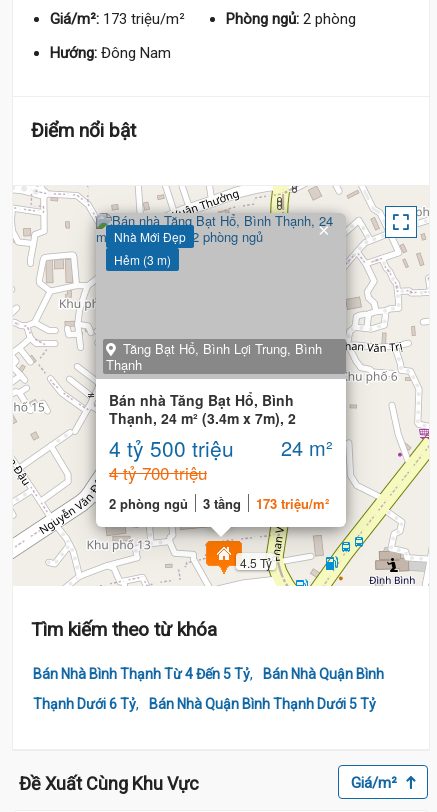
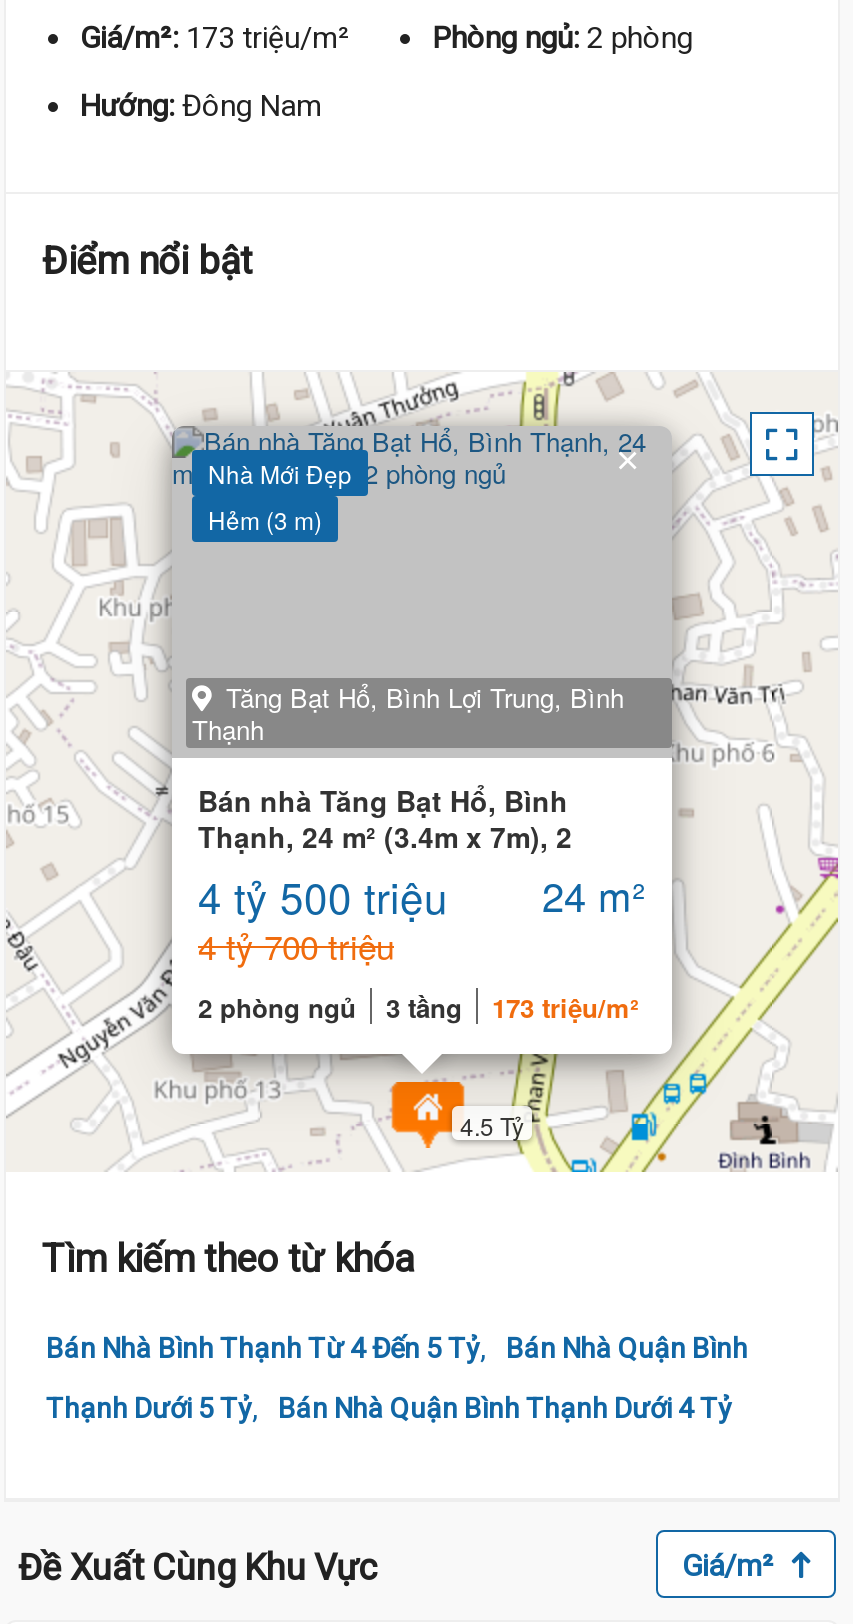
[33,695,139,713] Thạnh Dưới 6 Tỷ, -> [46,1390,258,1426] Thạnh Dưới 5 Tỷ,
[149,696,376,712] Bán Nhà Quận Bình Thạnh Dưới 5 Tỷ -> [278,1392,732,1424] Bán Nhà Quận Bình Thạnh Dưới 4 Tỷ

